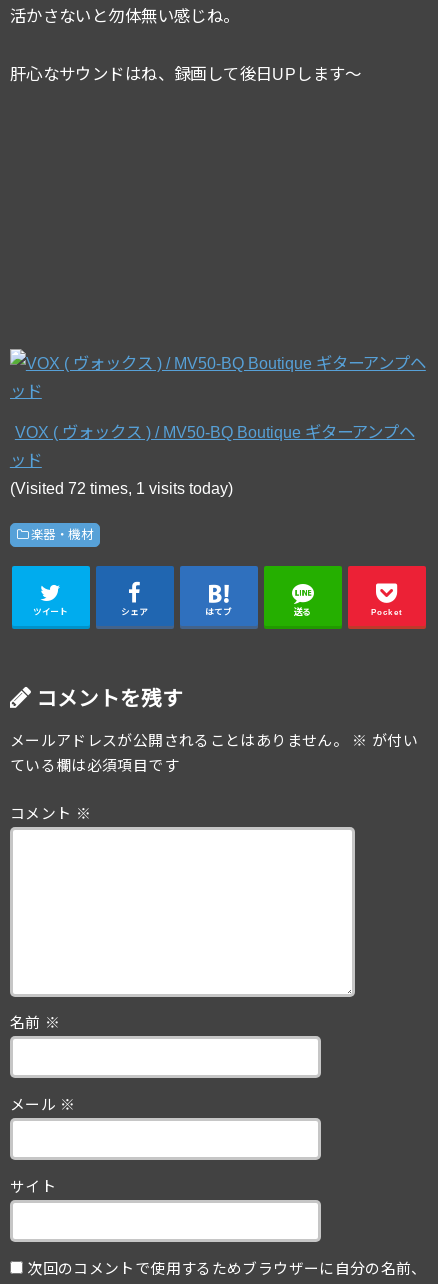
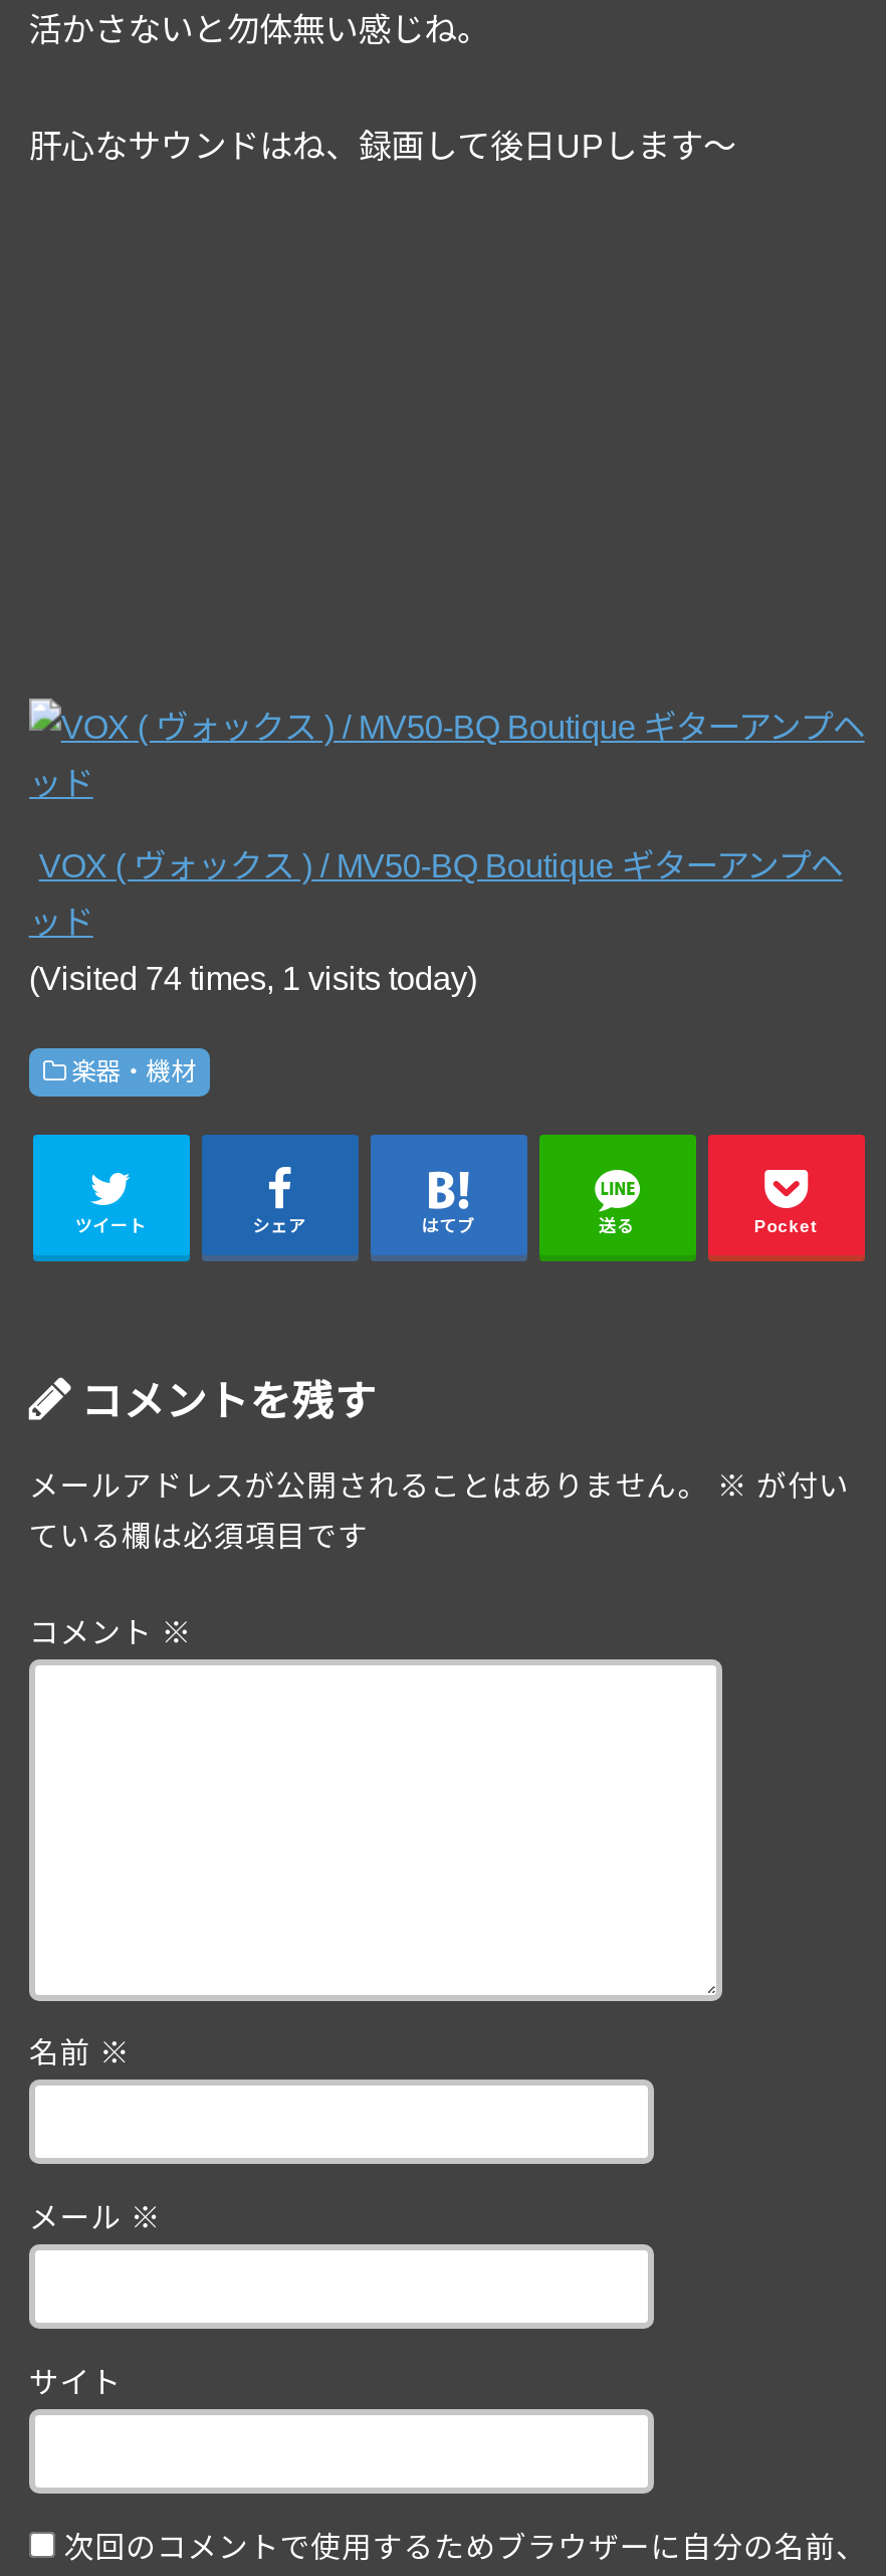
[10,479,233,497] (Visited 72 times, 1 visits today) -> [29,961,477,997] (Visited 74 times, 1 visits today)

